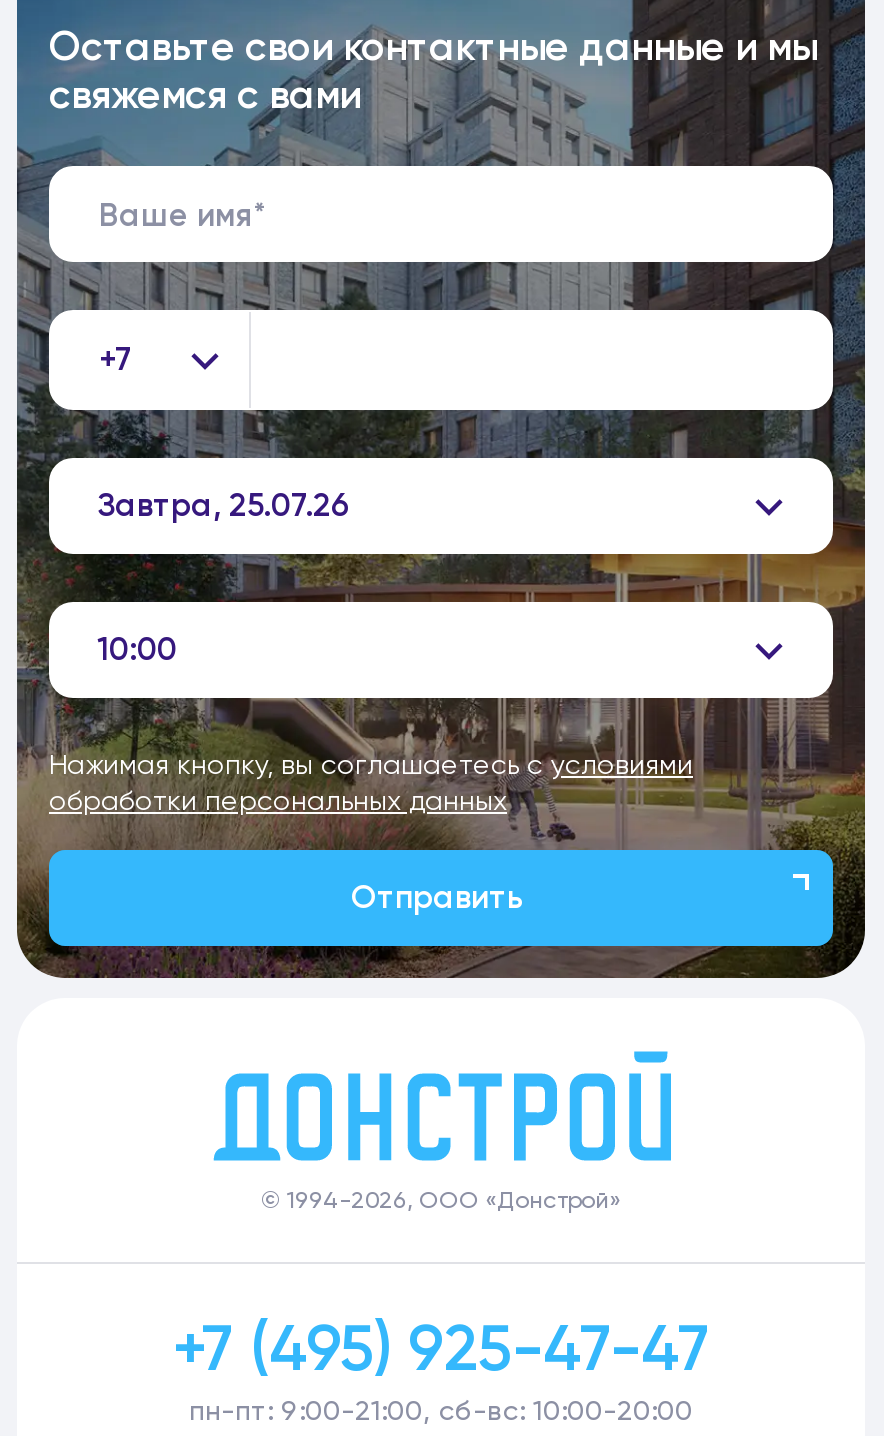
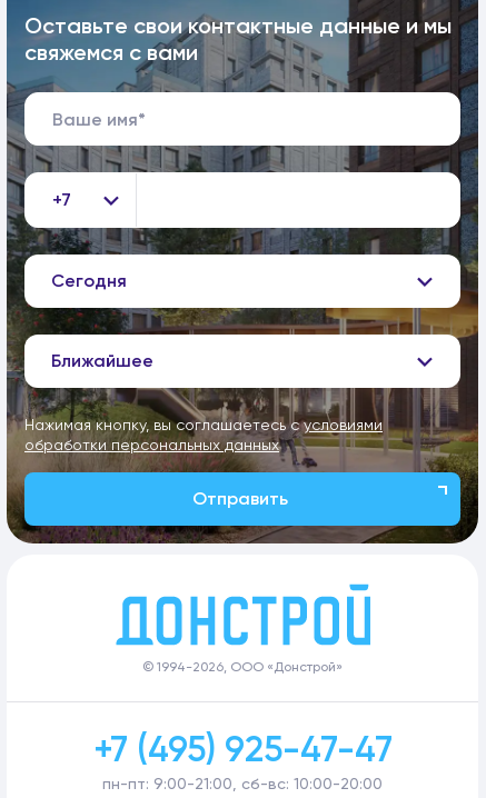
[97,486,349,524] Завтра, 25.07.26 -> [51,270,127,291] Сегодня
[97,630,177,668] 10:00 -> [51,350,153,371] Ближайшее

